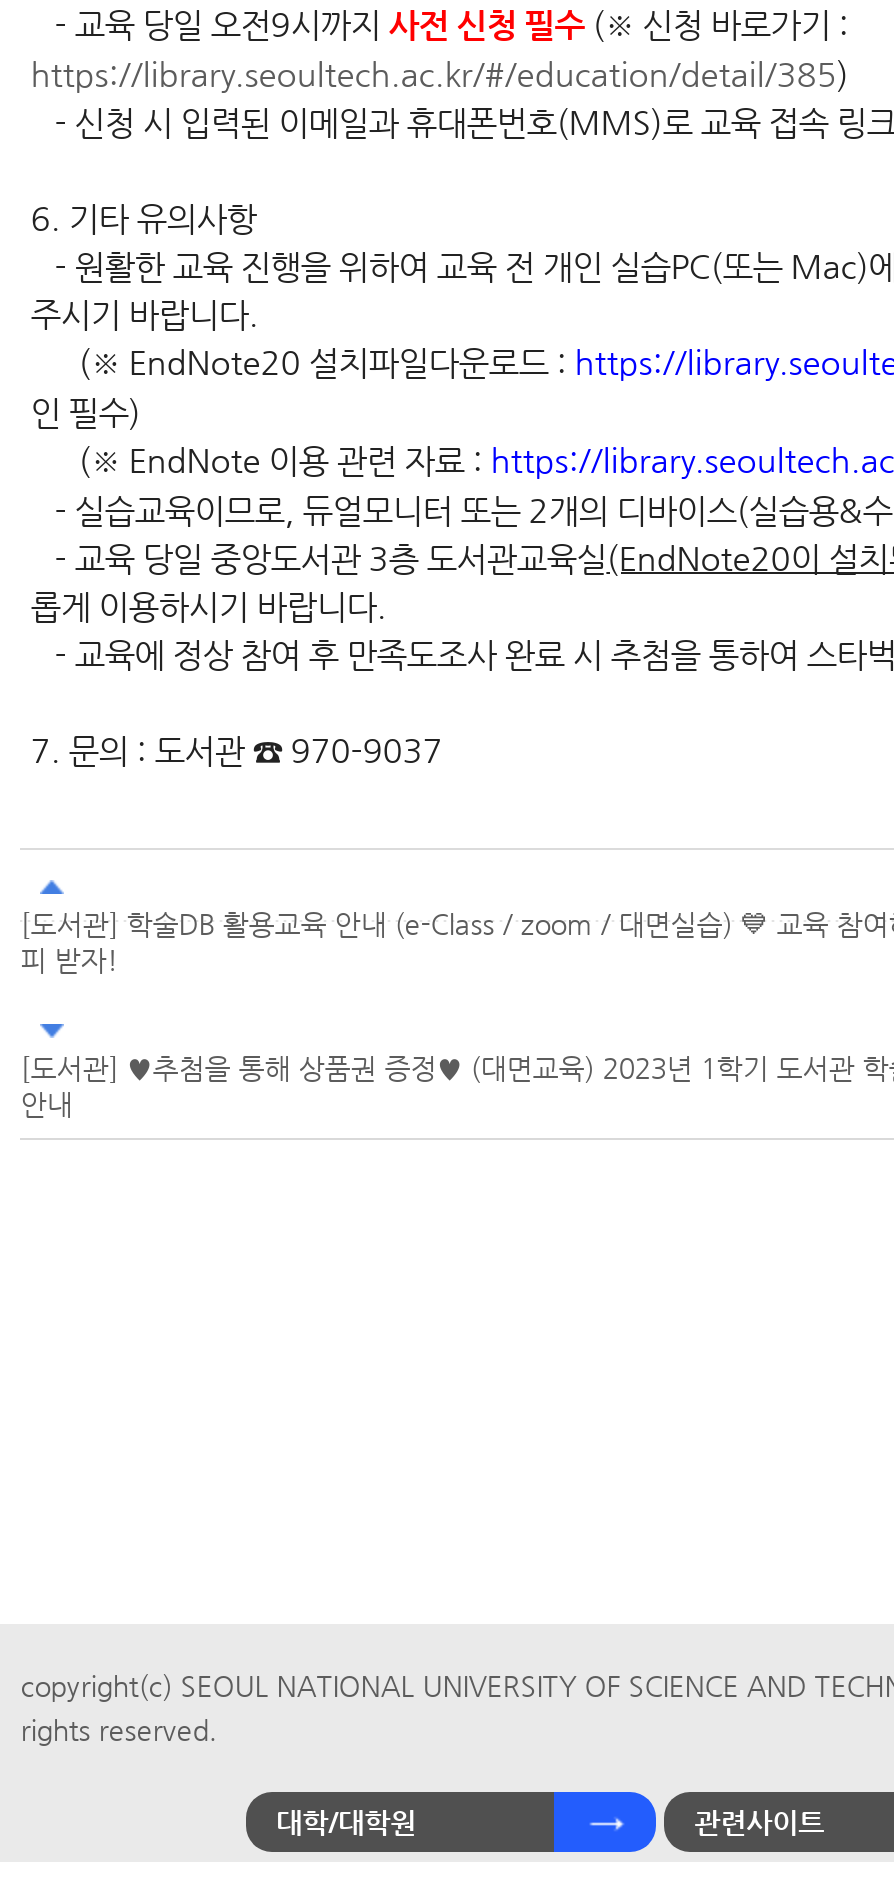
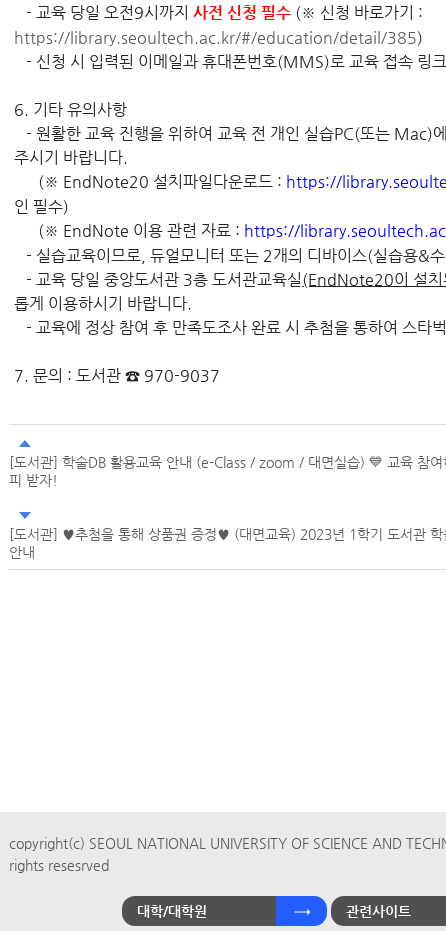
[20,1714,216,1746] rights reserved. -> [9,857,109,873] rights resesrved

